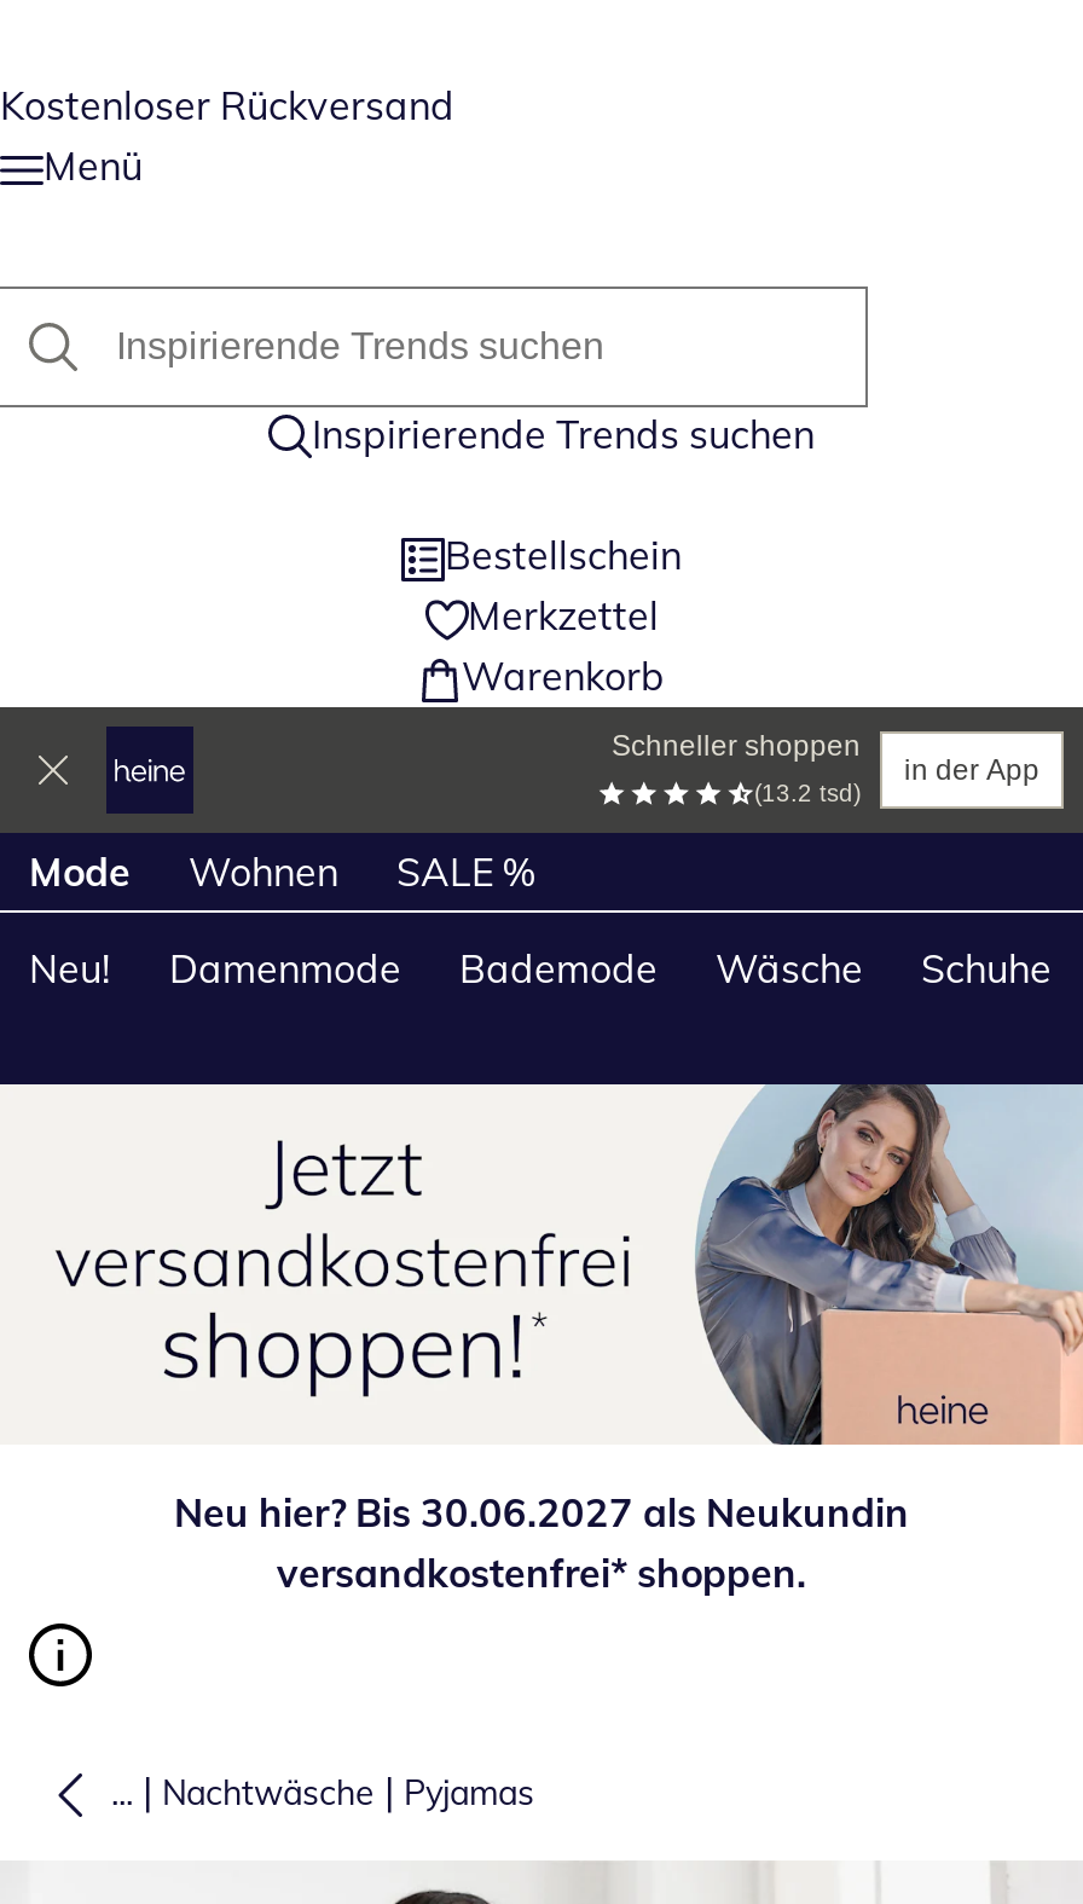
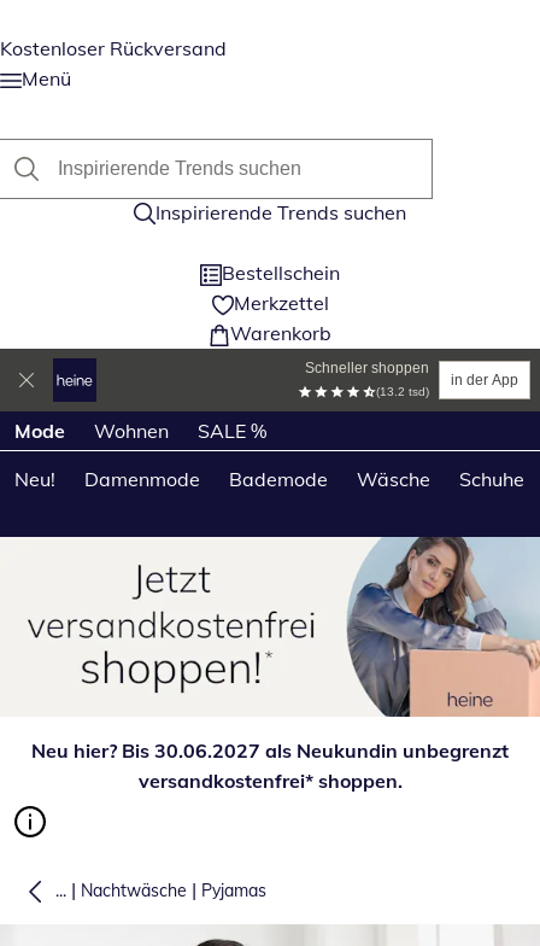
[174,1489,909,1537] Neu hier? Bis 30.06.2027 als Neukundin -> [31,739,509,763] Neu hier? Bis 30.06.2027 als Neukundin unbegrenzt

